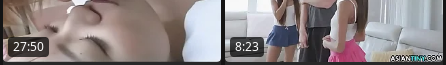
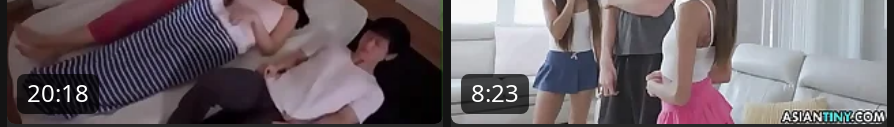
[13,38,44,55] 27:50 -> [27,76,89,110] 20:18

